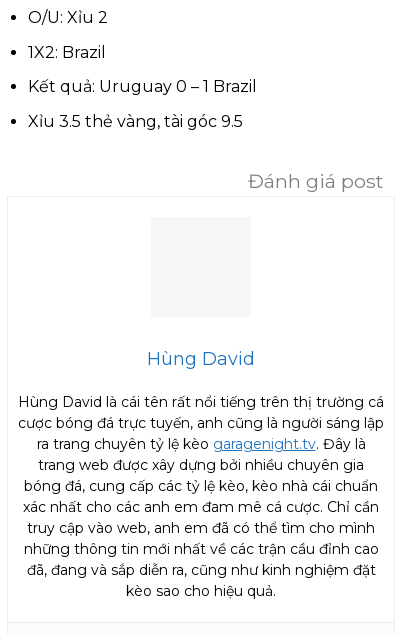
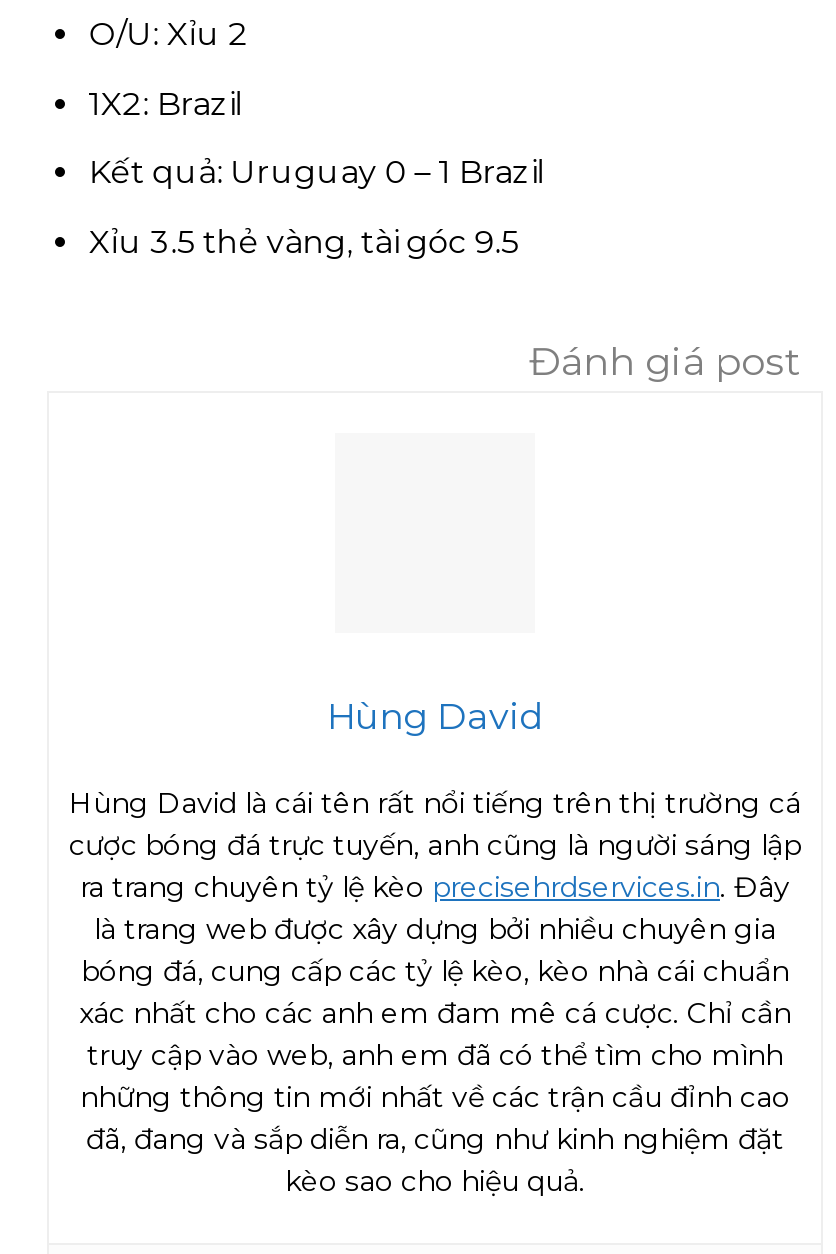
[36,435,365,474] ra trang chuyên tỷ lệ kèo garagenight.tv. Đây là | trang web được xây dựng bởi nhiều chuyên gia -> [80,869,790,947] ra trang chuyên tỷ lệ kèo precisehrdservices.in. Đây | là trang web được xây dựng bởi nhiều chuyên gia

